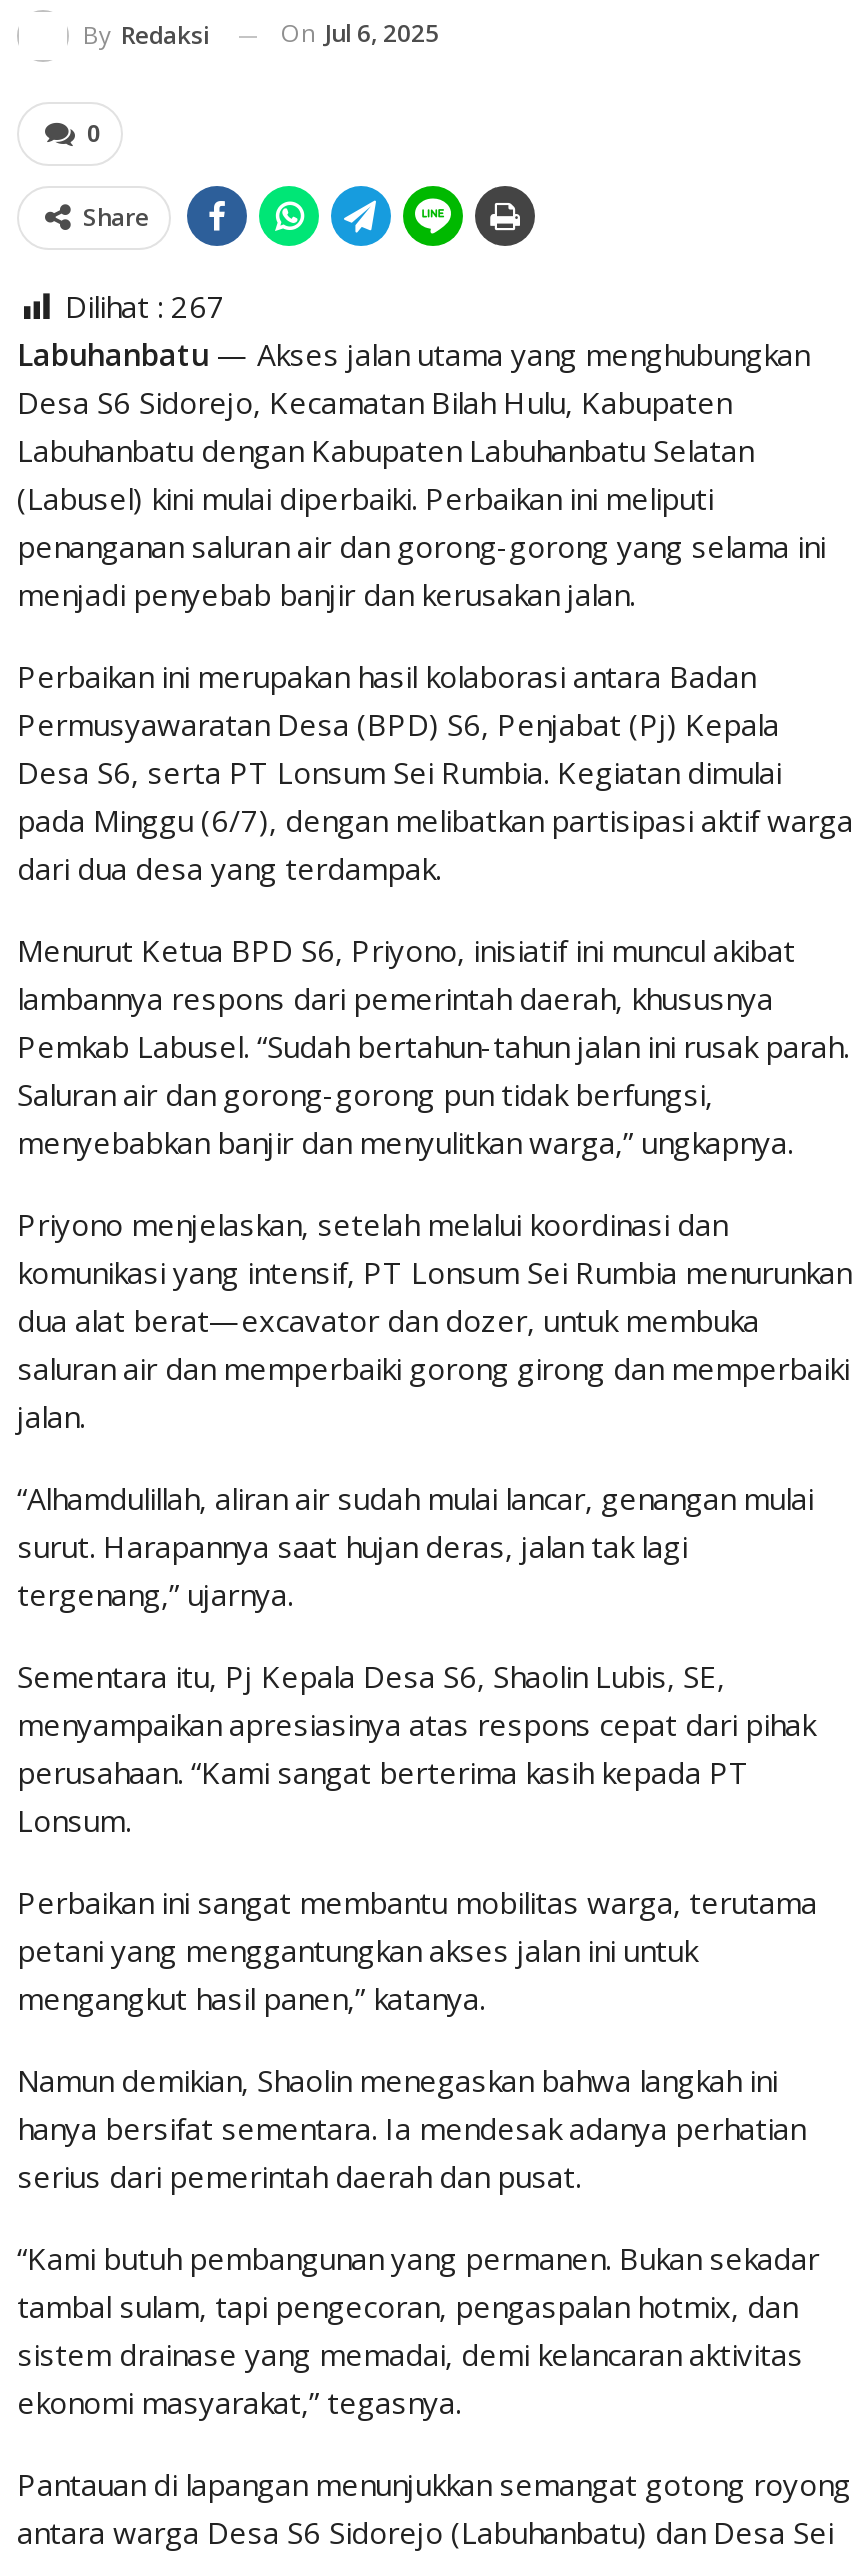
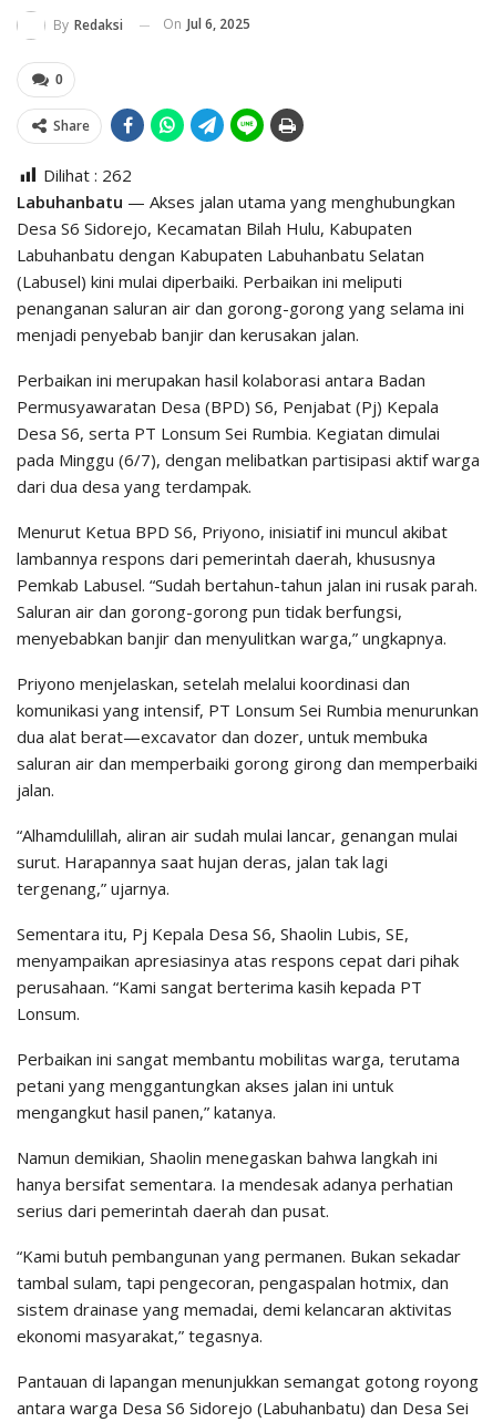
[65,286,225,326] Dilihat : 267 -> [43,164,132,186] Dilihat : 262

